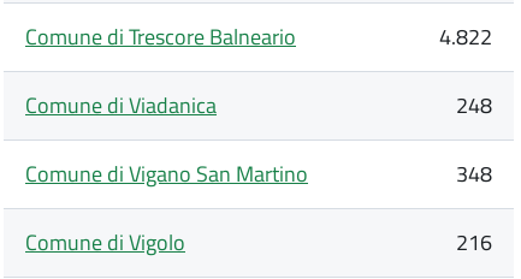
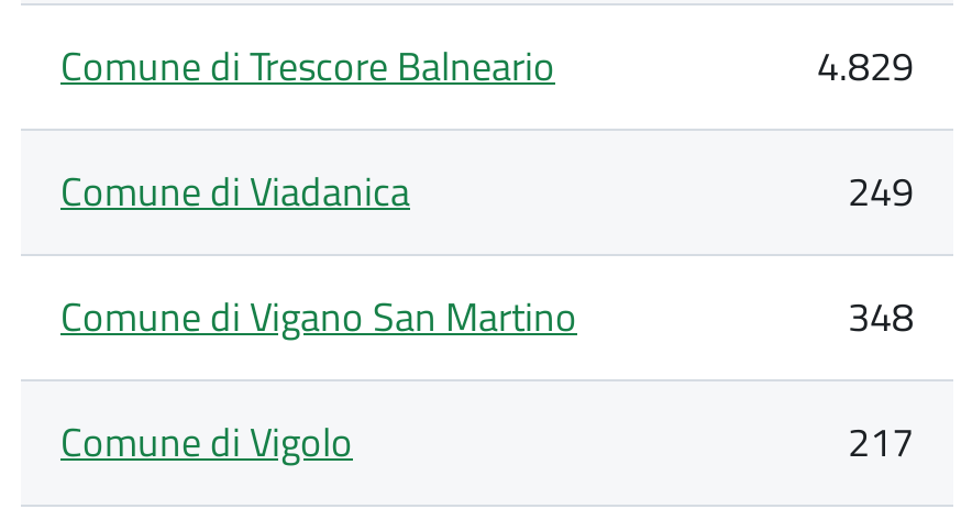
[439,20,492,53] 4.822 -> [817,36,914,96] 4.829
[456,89,492,121] 248 -> [848,162,914,221] 249
[456,226,492,259] 216 -> [848,412,914,472] 217

